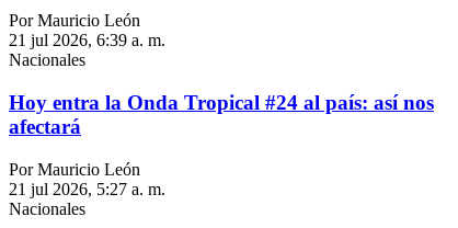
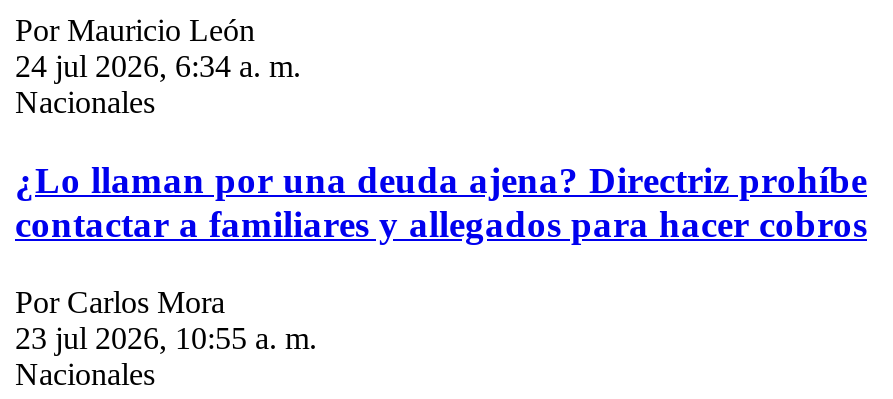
[9,31,165,50] 21 jul 2026, 6:39 a. m. -> [15,49,301,83] 24 jul 2026, 6:34 a. m.
[9,91,434,138] Hoy entra la Onda Tropical #24 al país: así nos | afectará -> [15,159,867,245] ¿Lo llaman por una deuda ajena? Directriz prohíbe | contactar a familiares y allegados para hacer cobros
[9,160,165,198] Por Mauricio León | 21 jul 2026, 5:27 a. m. -> [15,284,317,354] Por Carlos Mora | 23 jul 2026, 10:55 a. m.

